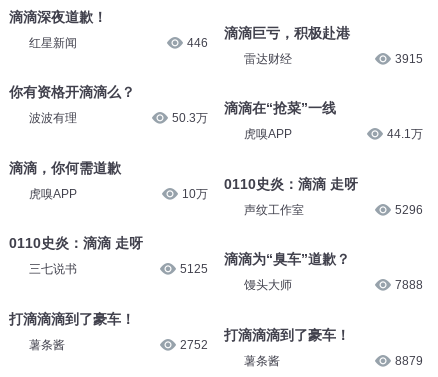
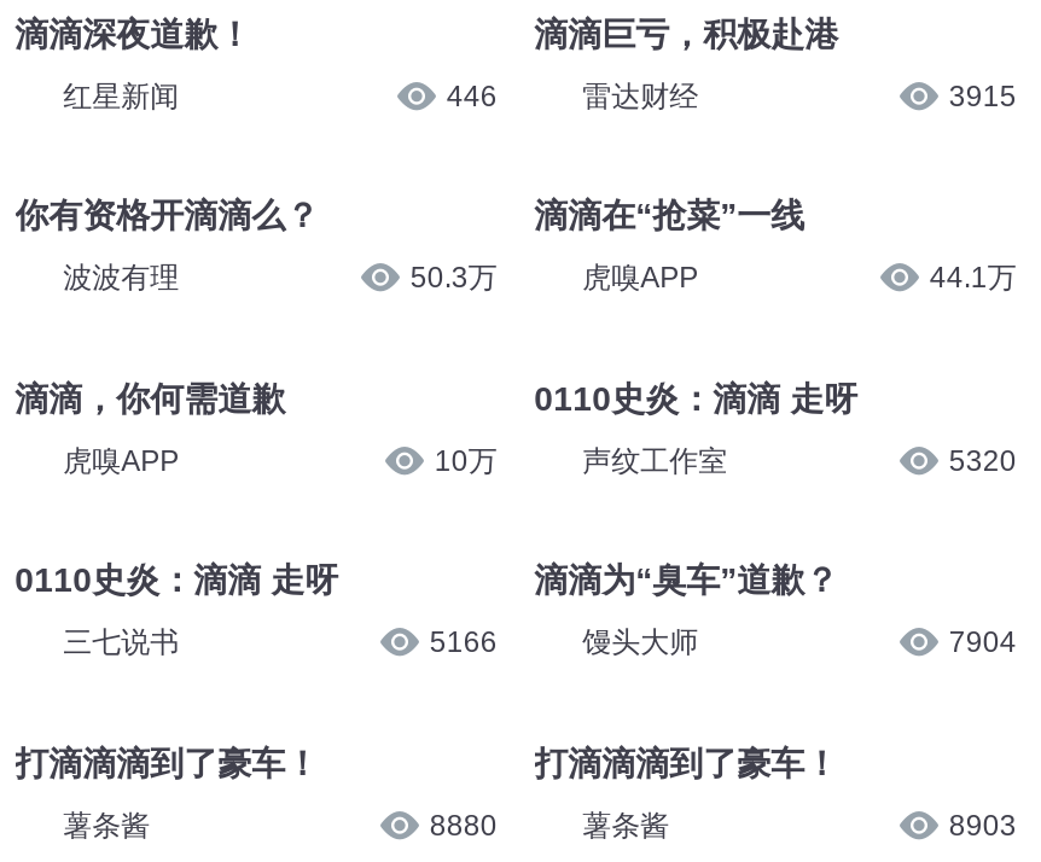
[395,203,423,217] 5296 -> [949,444,1017,478] 5320
[180,262,208,276] 5125 -> [430,626,497,660] 5166
[395,278,423,292] 7888 -> [949,626,1017,660] 7904
[180,338,208,352] 2752 -> [430,809,497,842] 8880
[395,354,423,368] 8879 -> [949,809,1017,842] 8903

